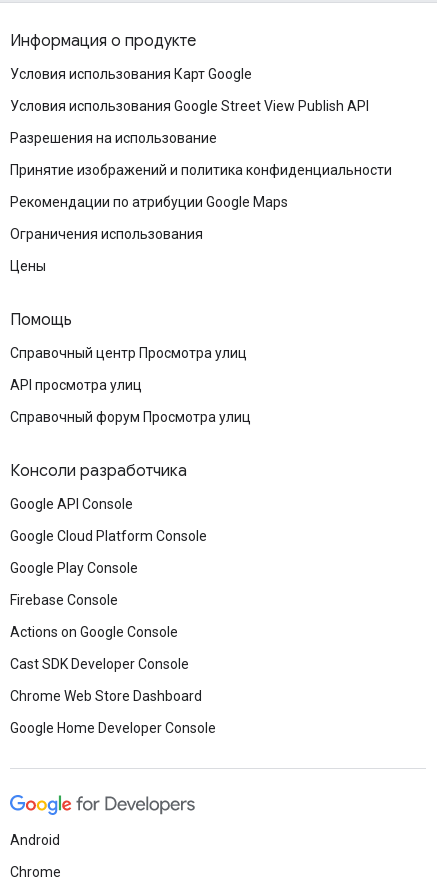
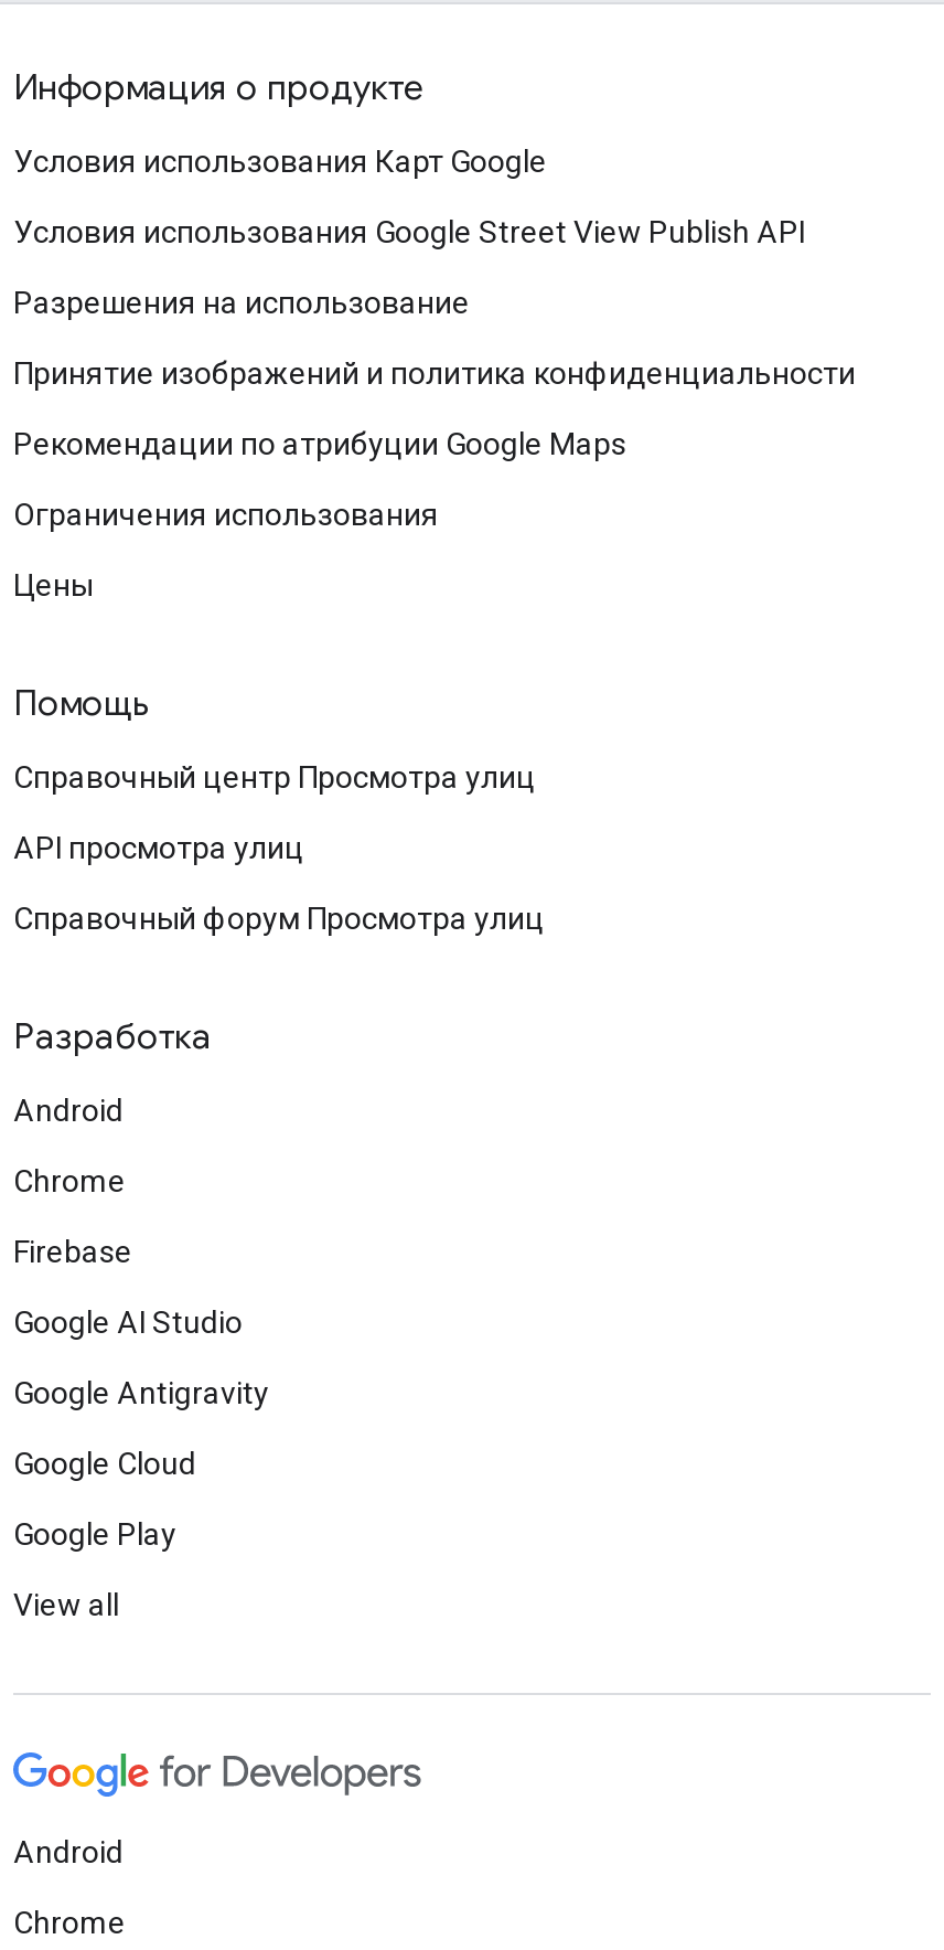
[10,461,187,481] Консоли разработчика -> [13,1015,212,1059] Разработка
[10,496,133,512] Google API Console -> [13,1093,124,1128] Android
[10,528,207,544] Google Cloud Platform Console -> [13,1163,126,1198] Chrome
[10,560,138,576] Google Play Console -> [13,1234,132,1269] Firebase
[10,592,118,608] Firebase Console -> [13,1304,243,1340] Google AI Studio
[10,624,178,640] Actions on Google Console -> [13,1375,269,1410] Google Antigravity
[10,656,189,672] Cast SDK Developer Console -> [13,1446,196,1481] Google Cloud
[10,688,202,704] Chrome Web Store Dashboard -> [13,1516,176,1552] Google Play
[10,720,216,736] Google Home Developer Console -> [13,1587,119,1622] View all

